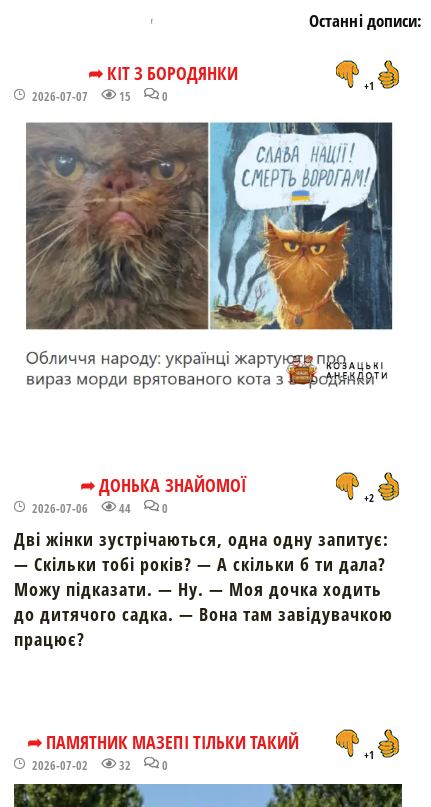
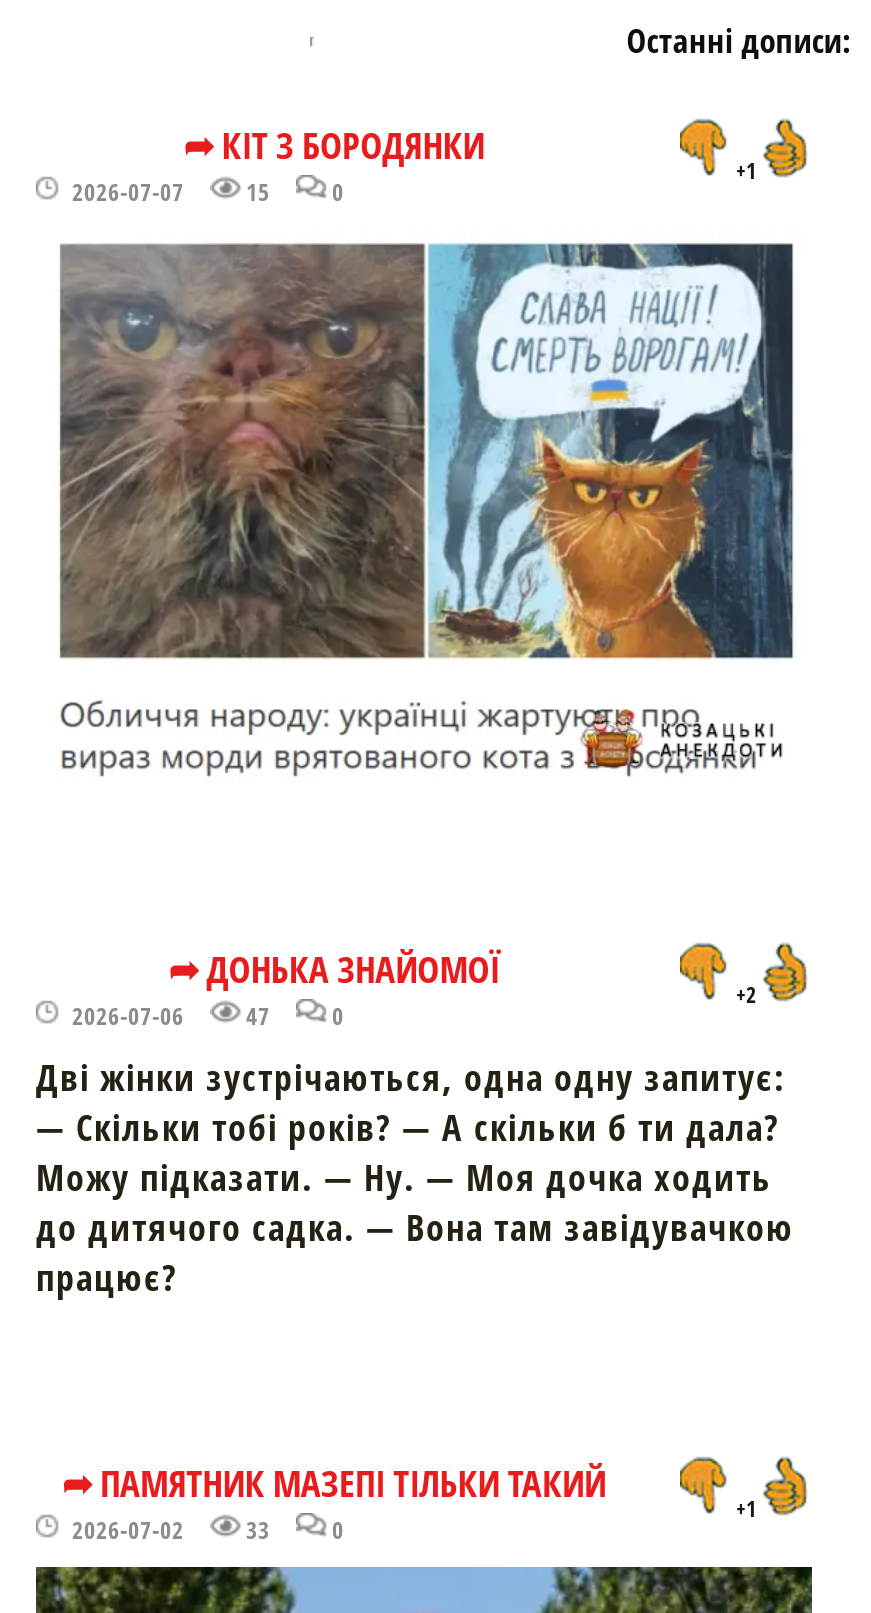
[32,499,168,516] 2026-07-06 44 0 -> [72,998,344,1032] 2026-07-06 47 0
[32,756,168,773] 2026-07-02 32 0 -> [72,1512,344,1546] 2026-07-02 33 0

